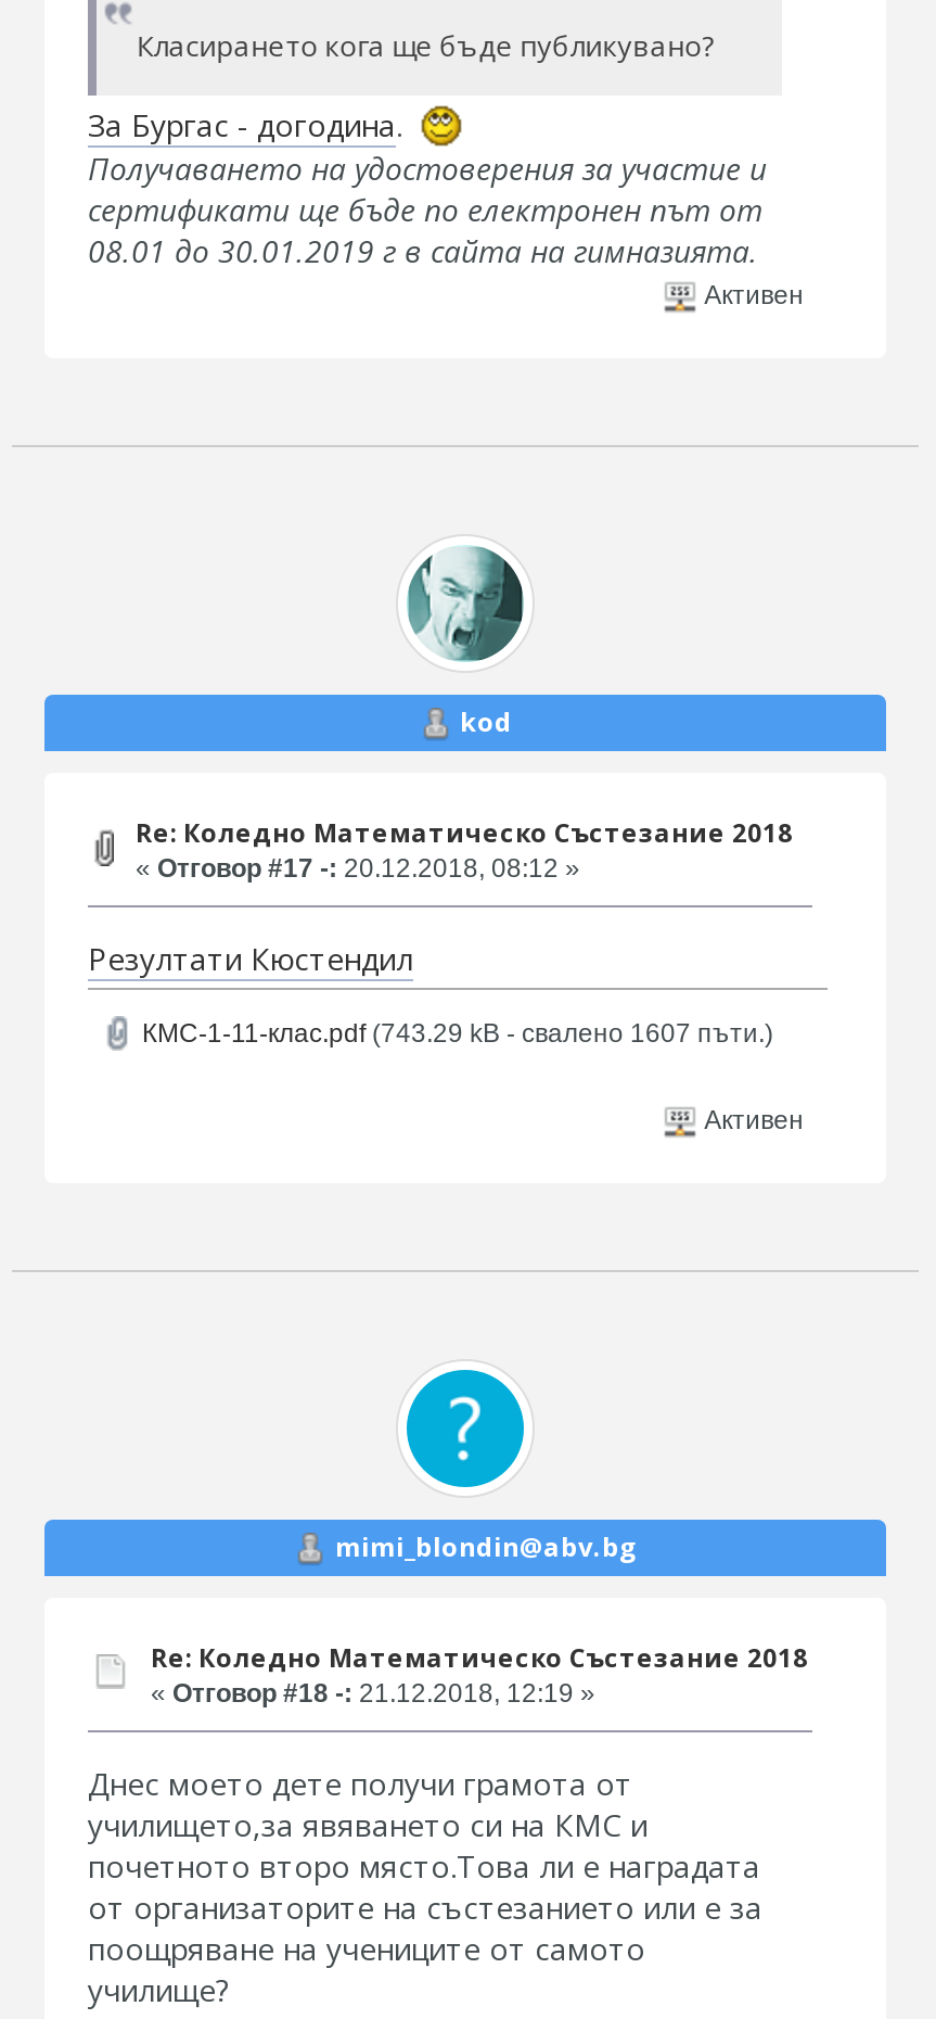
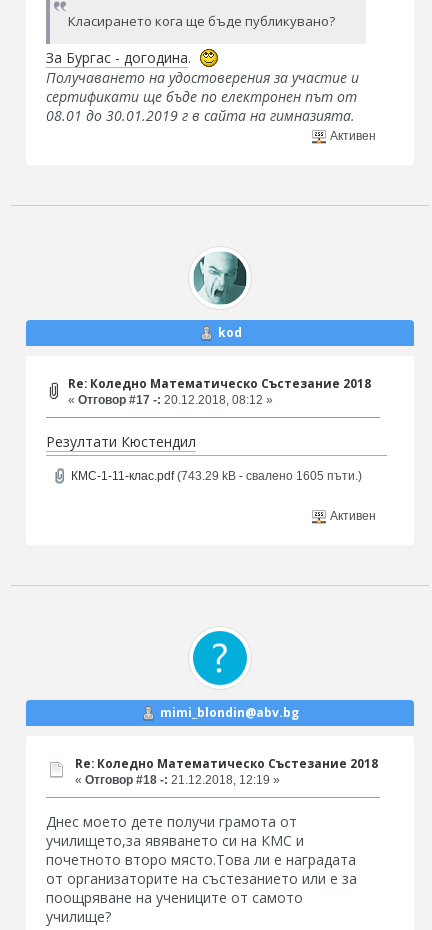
[135,1017,773,1048] КМС-1-11-клас.pdf (743.29 kB - свалено 1607 пъти.) -> [68,469,362,483] КМС-1-11-клас.pdf (743.29 kB - свалено 1605 пъти.)

